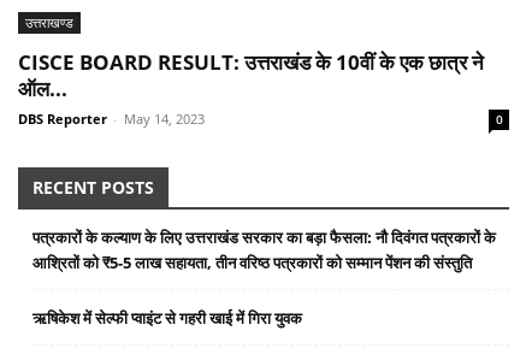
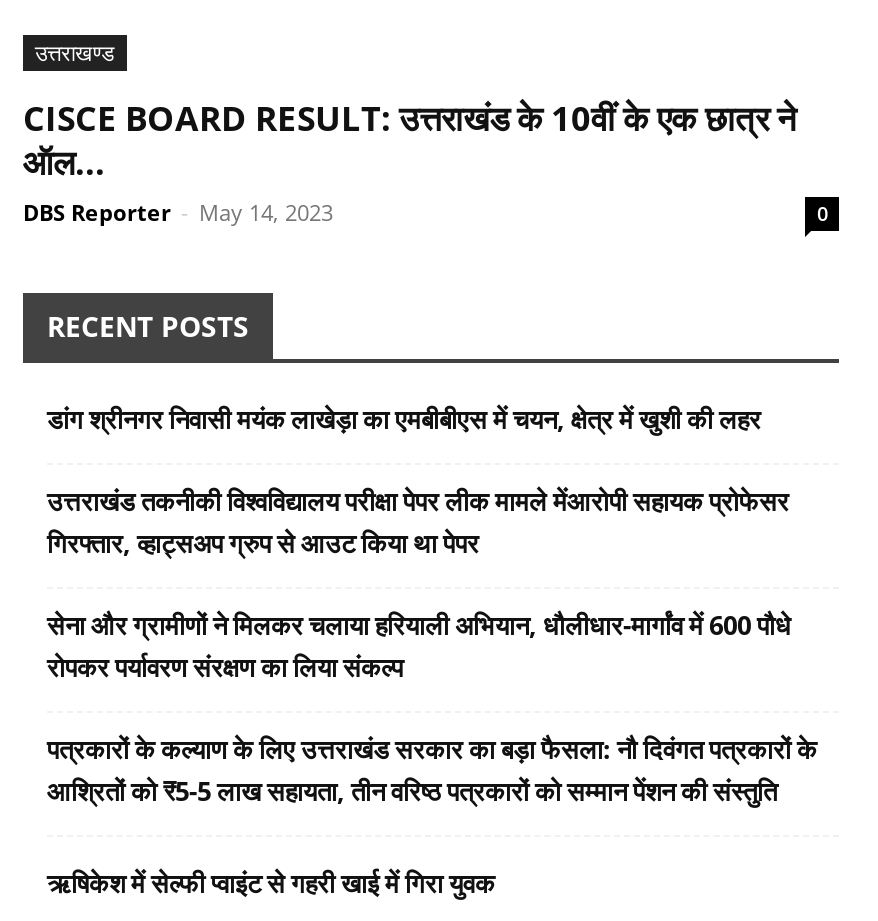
none -> [47,402,791,686] डांग श्रीनगर निवासी मयंक लाखेड़ा का एमबीबीएस में चयन, क्षेत्र में खुशी की लहर | उत्तराखंड तकनीकी विश्वविद्यालय परीक्षा पेपर लीक मामले मेंआरोपी सहायक प्रोफेसर | गिरफ्तार, व्हाट्सअप ग्रुप से आउट किया था पेपर | सेना और ग्रामीणों ने मिलकर चलाया हरियाली अभियान, धौलीधार-मार्गांव में 600 पौधे | रोपकर पर्यावरण संरक्षण का लिया संकल्प

